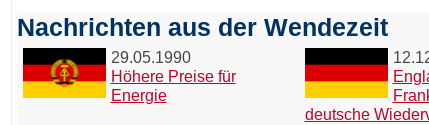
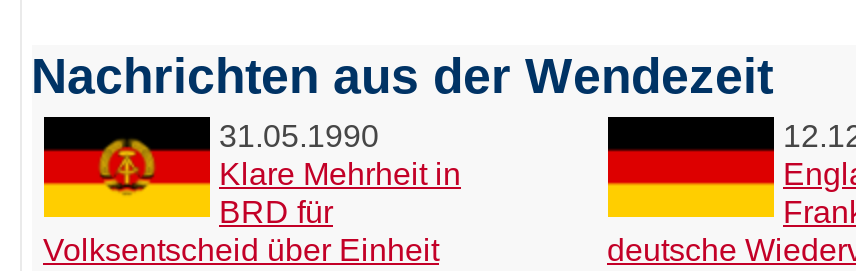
[110,49,235,104] 29.05.1990 | Höhere Preise für | Energie -> [43,119,461,267] 31.05.1990 | Klare Mehrheit in | BRD für | Volksentscheid über Einheit

